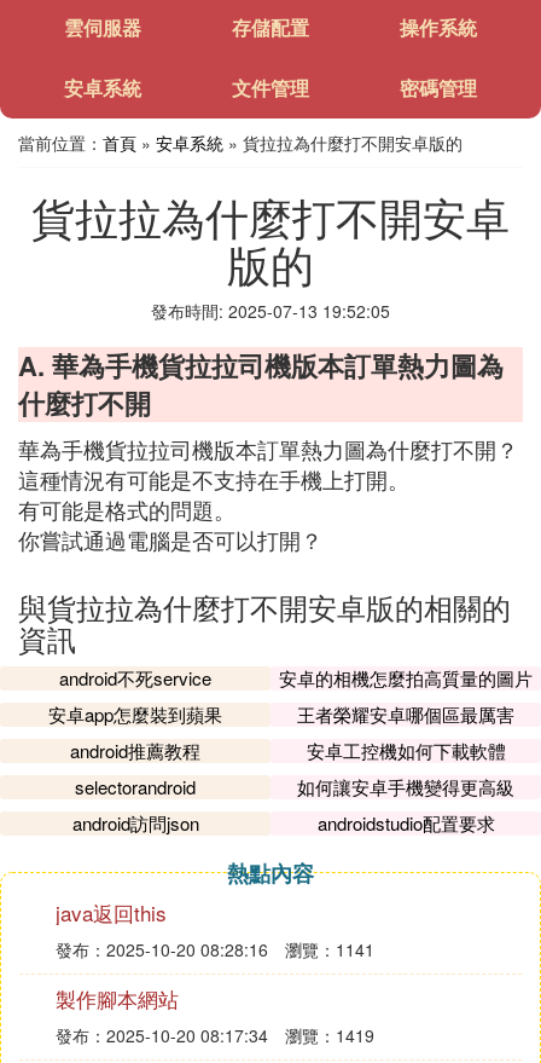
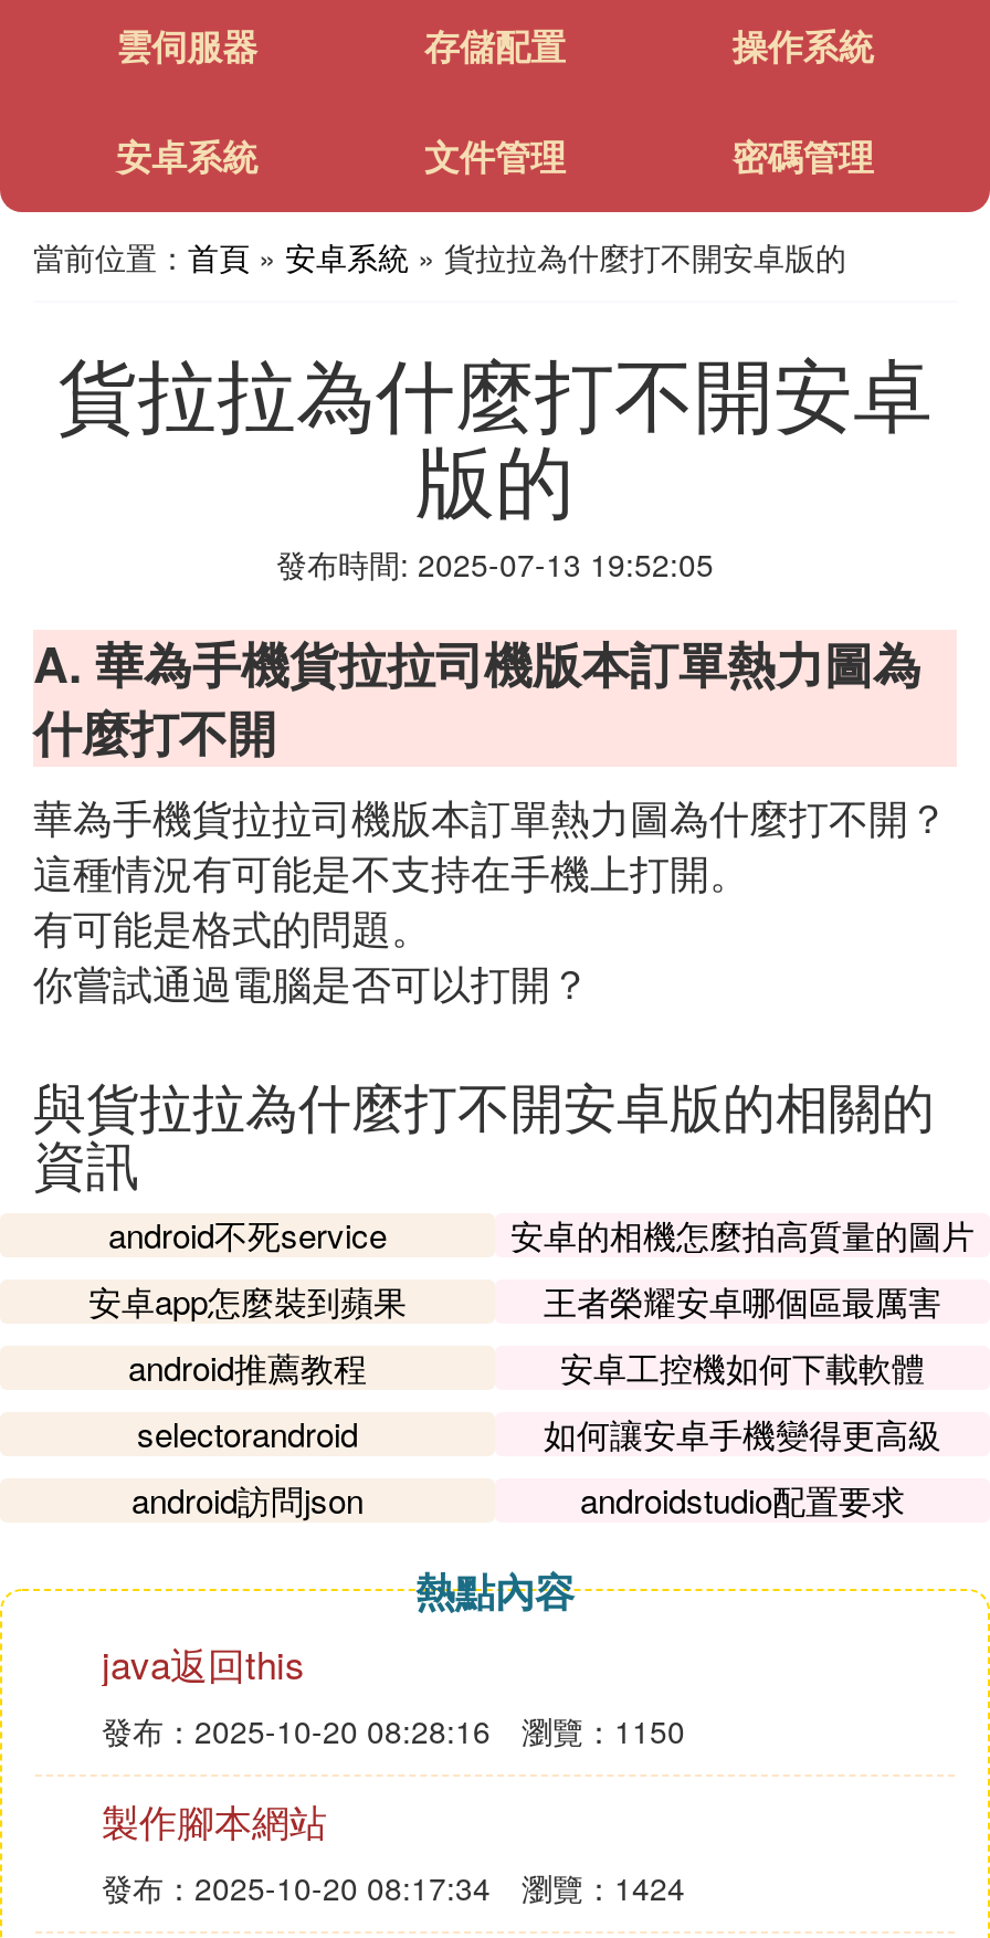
[56,937,374,961] 發布：2025-10-20 08:28:16 瀏覽：1141 -> [102,1708,685,1752] 發布：2025-10-20 08:28:16 瀏覽：1150
[56,1023,374,1047] 發布：2025-10-20 08:17:34 瀏覽：1419 -> [102,1865,685,1909] 發布：2025-10-20 08:17:34 瀏覽：1424

